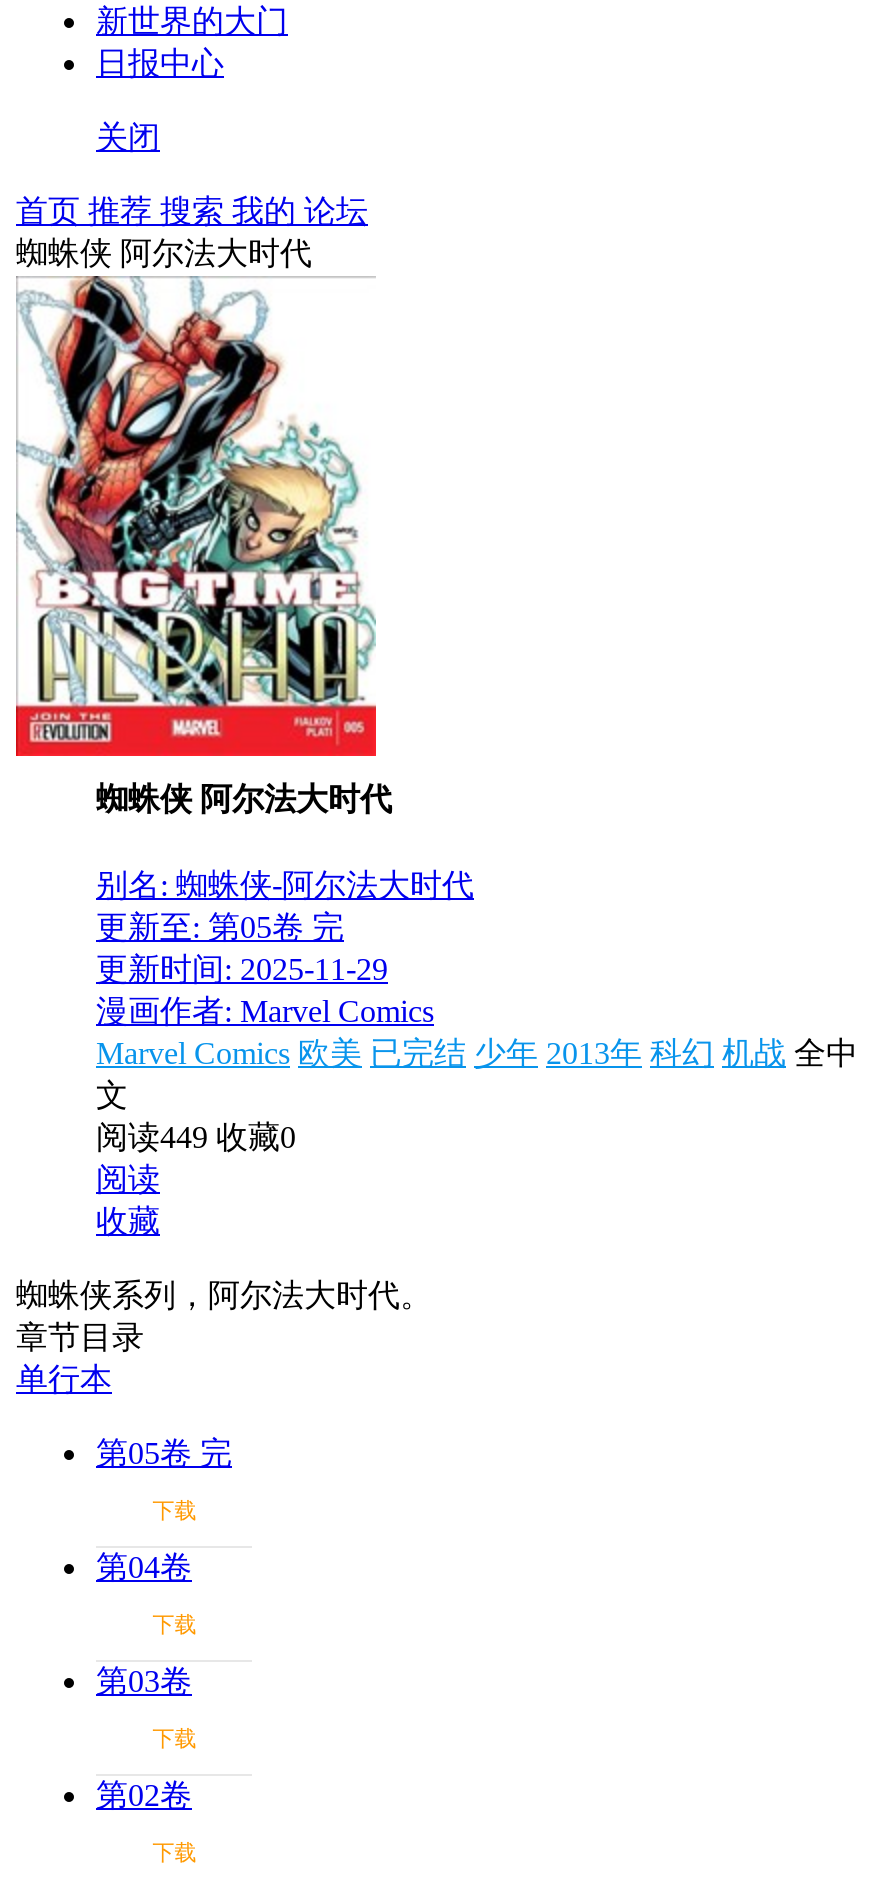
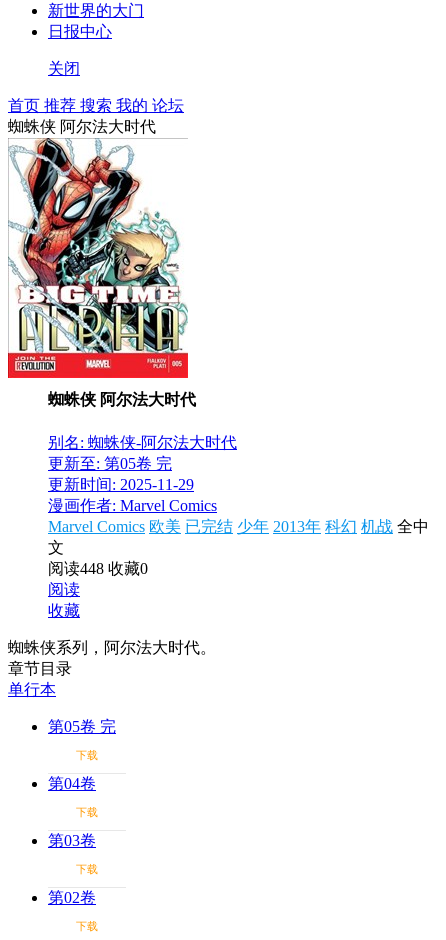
[96,1119,296,1153] 阅读449 收藏0 -> [48,560,148,577] 阅读448 收藏0

